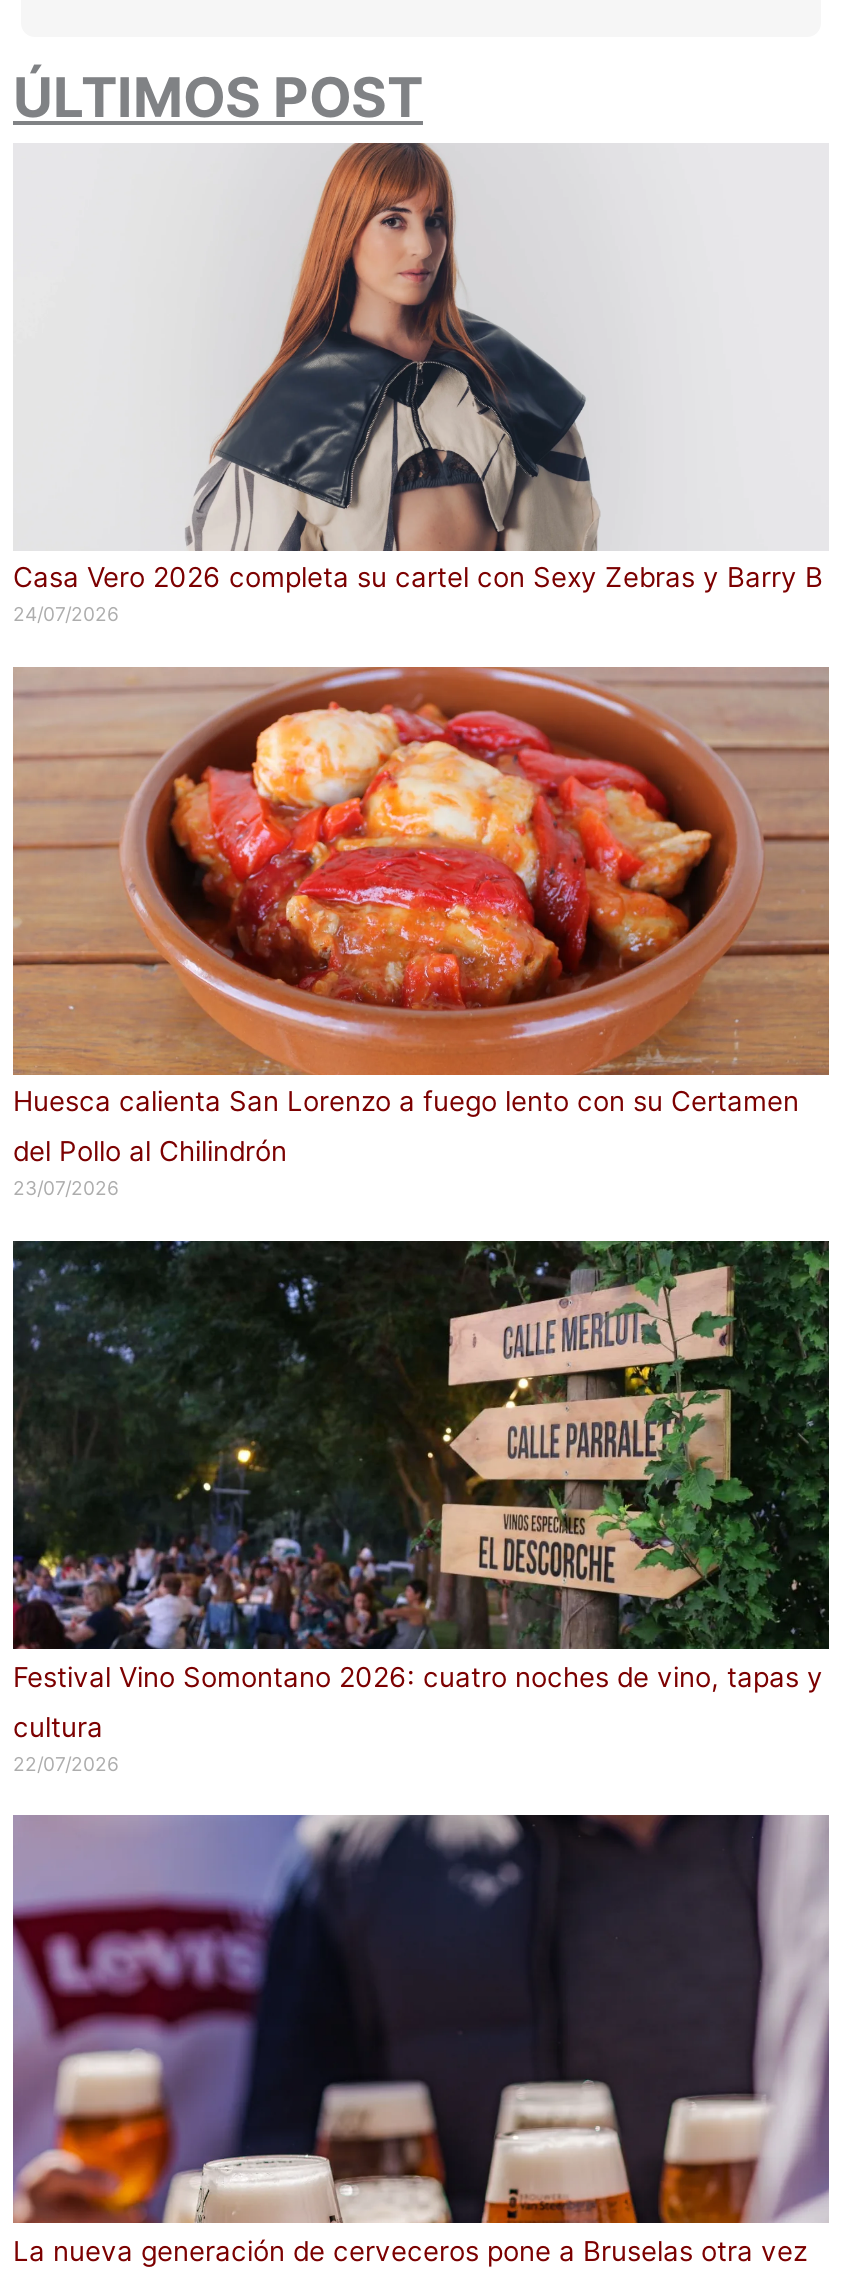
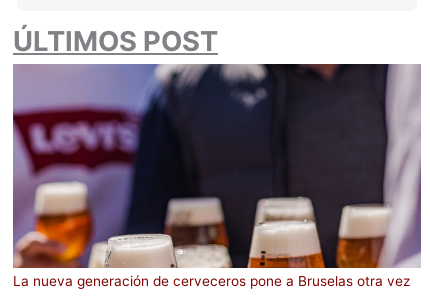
[13,143,823,625] [image] | Casa Vero 2026 completa su cartel con Sexy Zebras y Barry B | 24/07/2026 -> none
[11,665,831,1200] [image] | Huesca calienta San Lorenzo a fuego lento con su Certamen | del Pollo al Chilindrón | 23/07/2026 -> none
[11,1239,831,1774] [image] | Festival Vino Somontano 2026: cuatro noches de vino, tapas y | cultura | 22/07/2026 -> none

